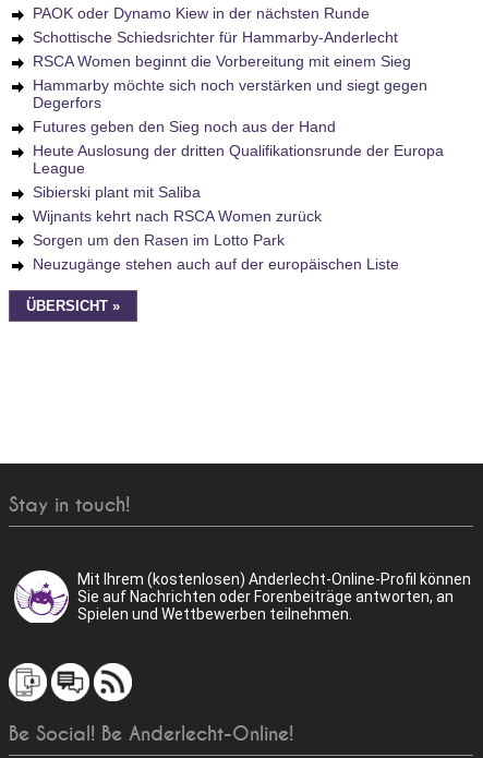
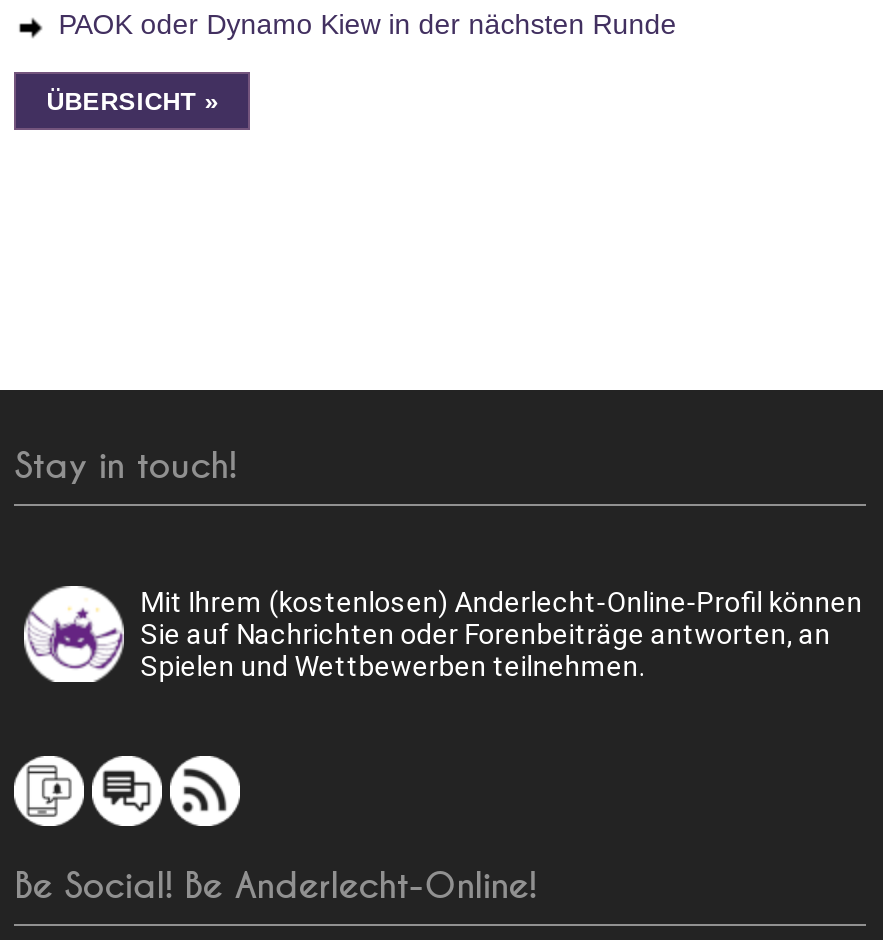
[33,28,444,273] Schottische Schiedsrichter für Hammarby-Anderlecht | RSCA Women beginnt die Vorbereitung mit einem Sieg | Hammarby möchte sich noch verstärken und siegt gegen | Degerfors | Futures geben den Sieg noch aus der Hand | Heute Auslosung der dritten Qualifikationsrunde der Europa | League | Sibierski plant mit Saliba | Wijnants kehrt nach RSCA Women zurück | Sorgen um den Rasen im Lotto Park | Neuzugänge stehen auch auf der europäischen Liste -> none

